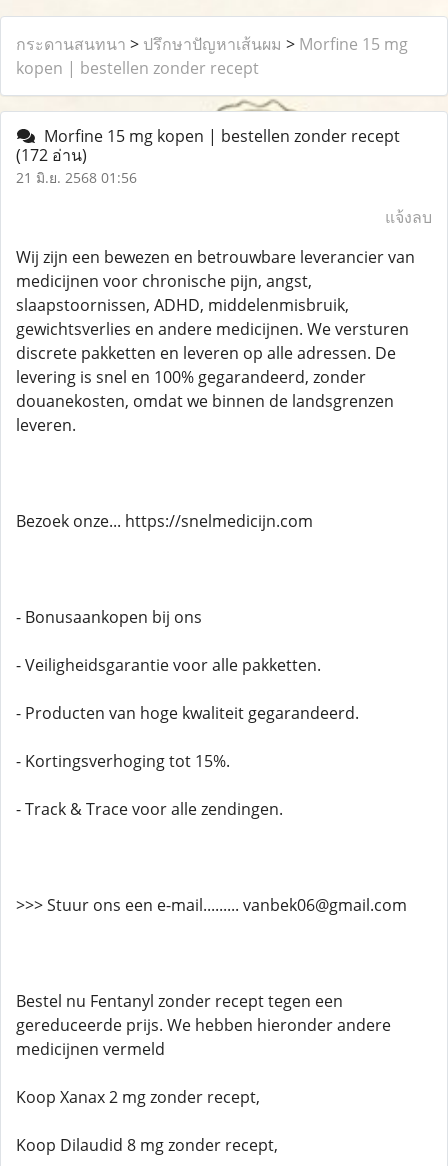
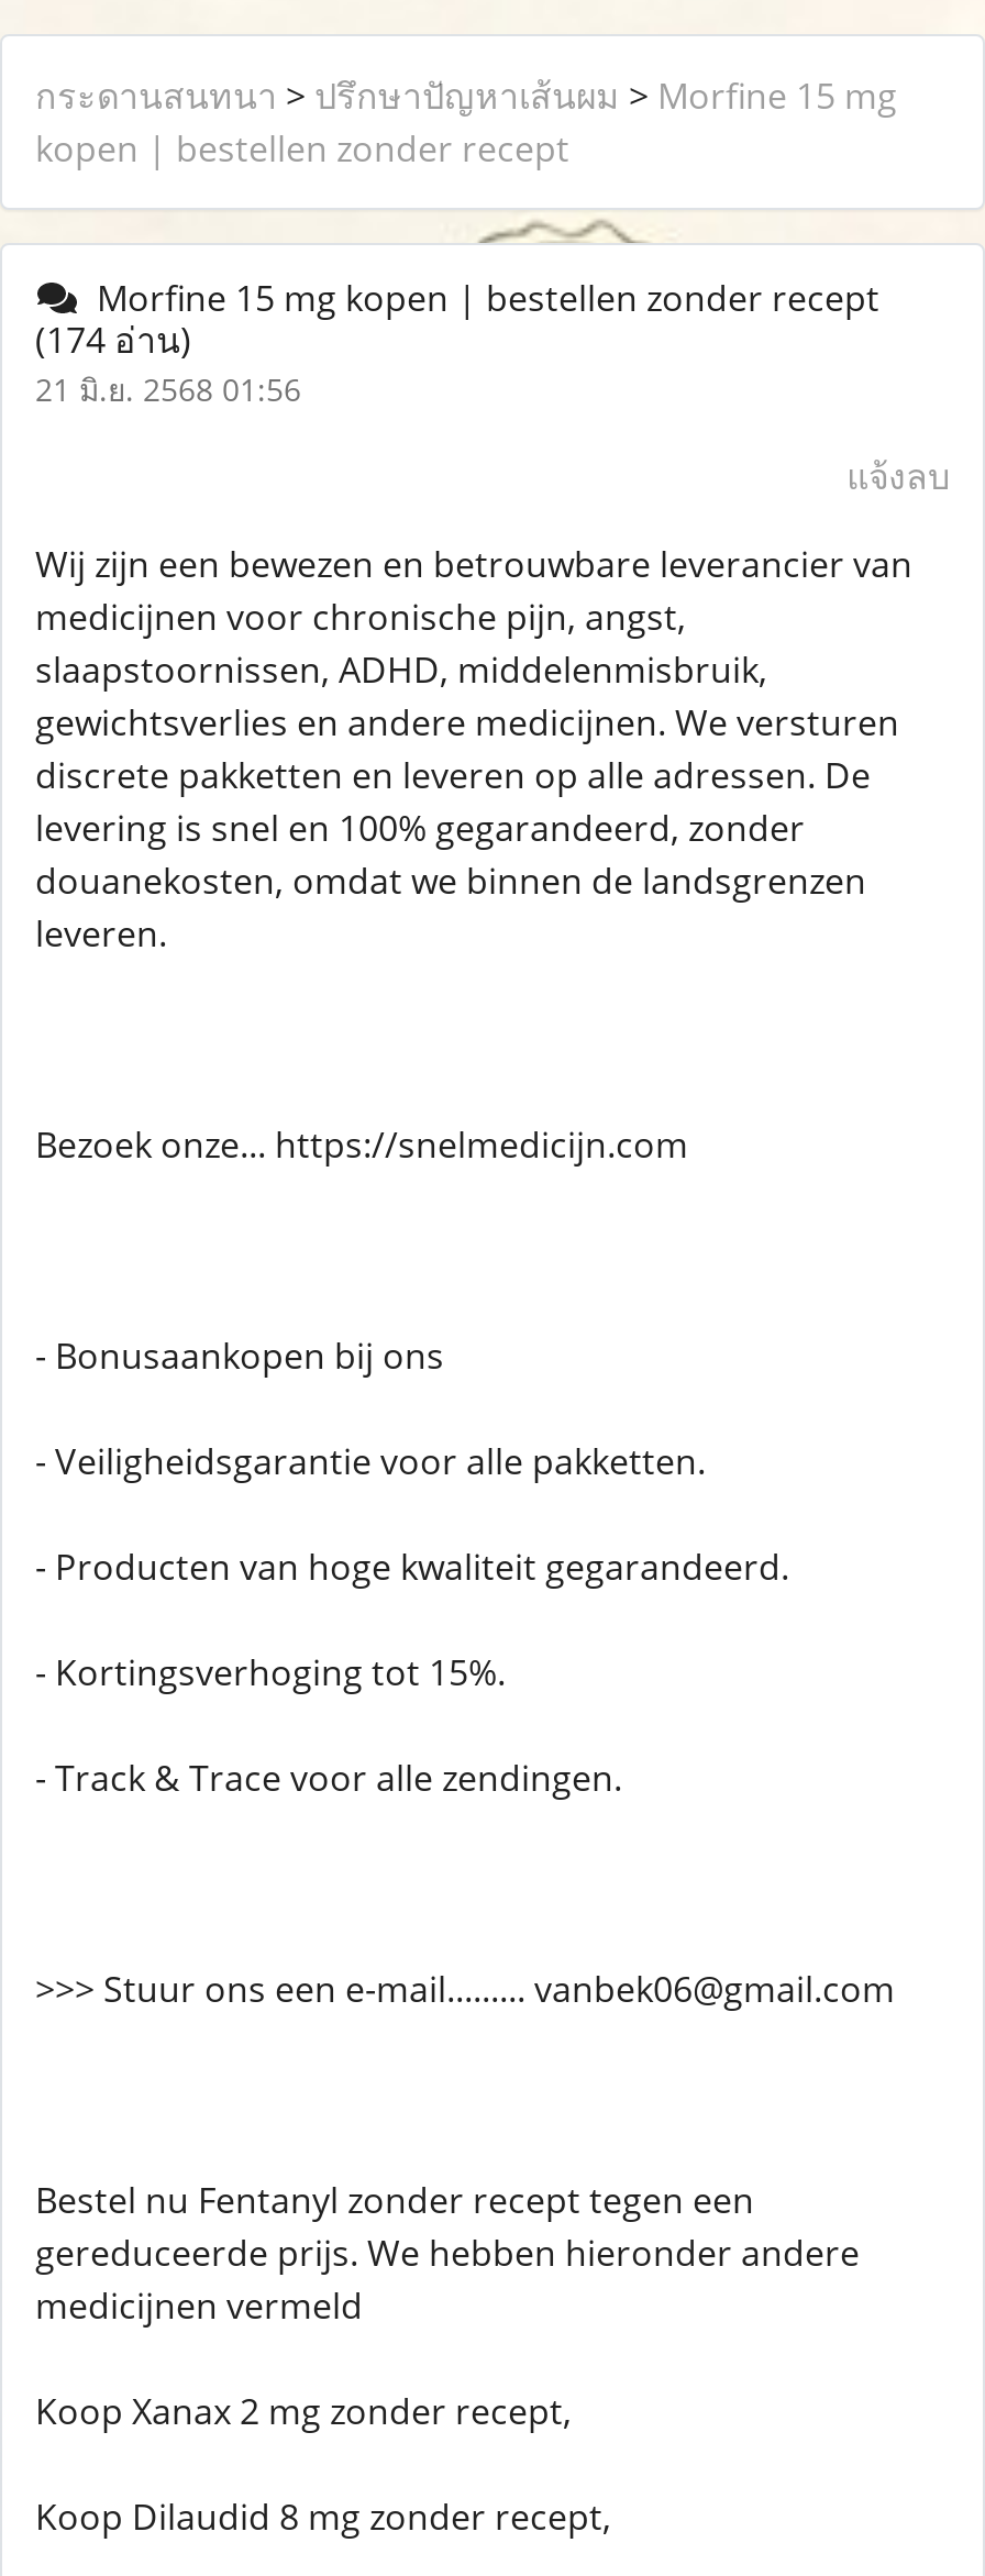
[16,144,87,166] (172 อ่าน) -> [35,316,191,364] (174 อ่าน)

